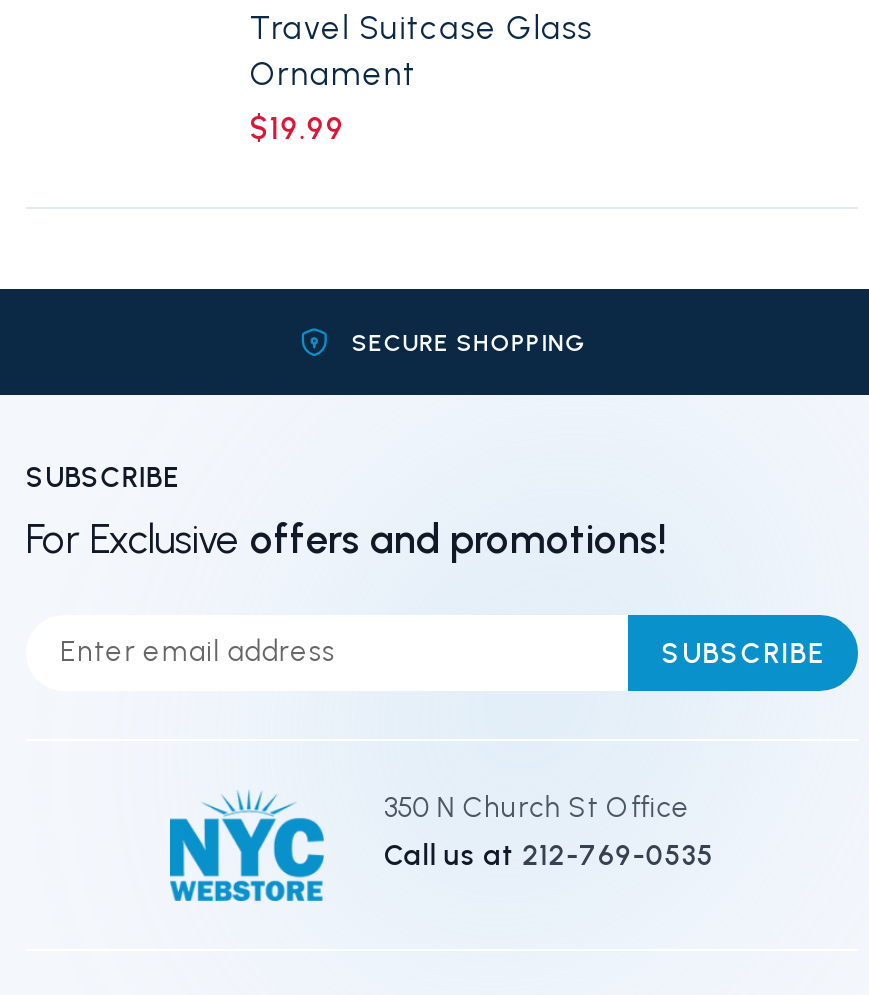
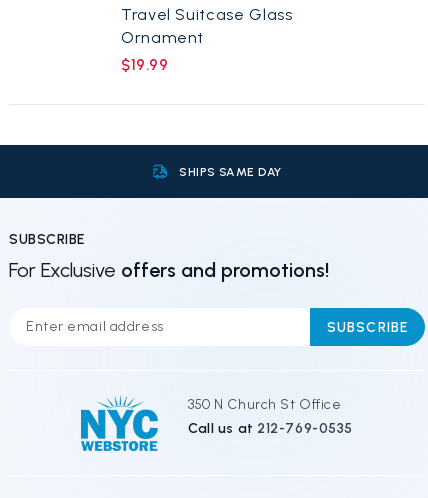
[352,329,586,357] SECURE SHOPPING -> [179,165,282,179] SHIPS SAME DAY

